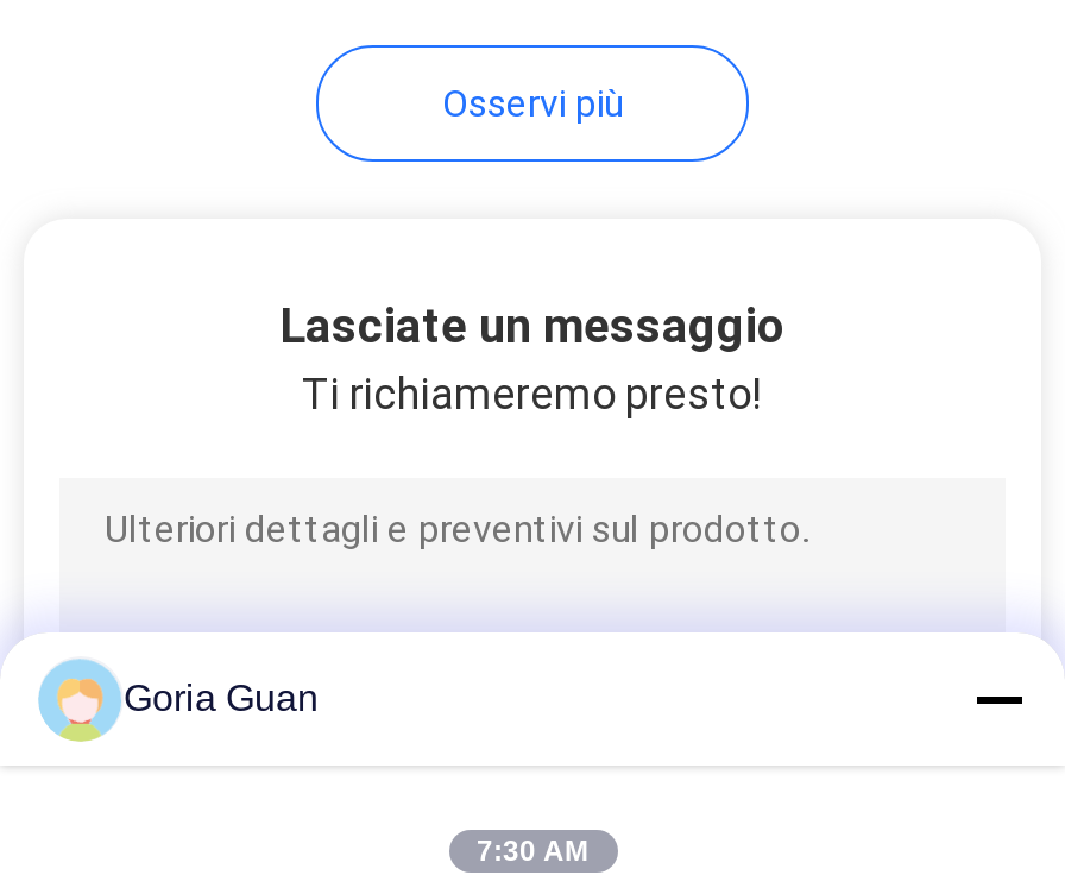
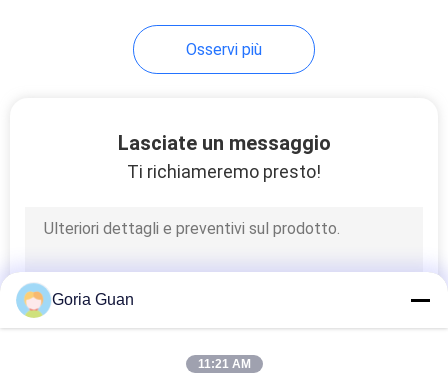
[477,835,588,868] 7:30 AM -> [197,357,250,371] 11:21 AM

